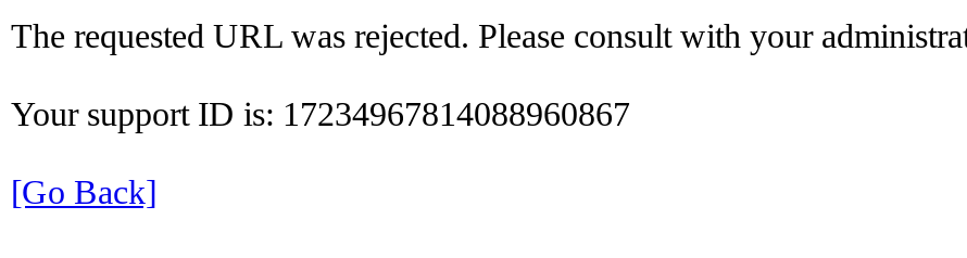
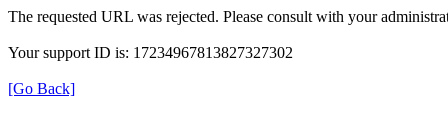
[11,95,630,132] Your support ID is: 17234967814088960867 -> [8,44,293,61] Your support ID is: 17234967813827327302

